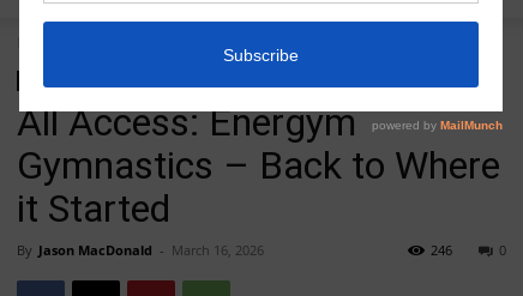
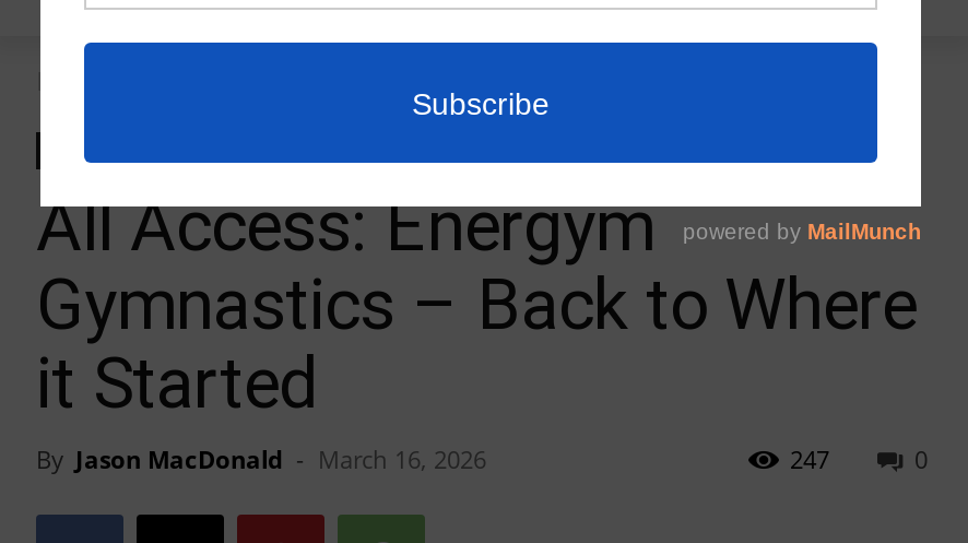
[431,241,452,259] 246 -> [790,442,829,475] 247

